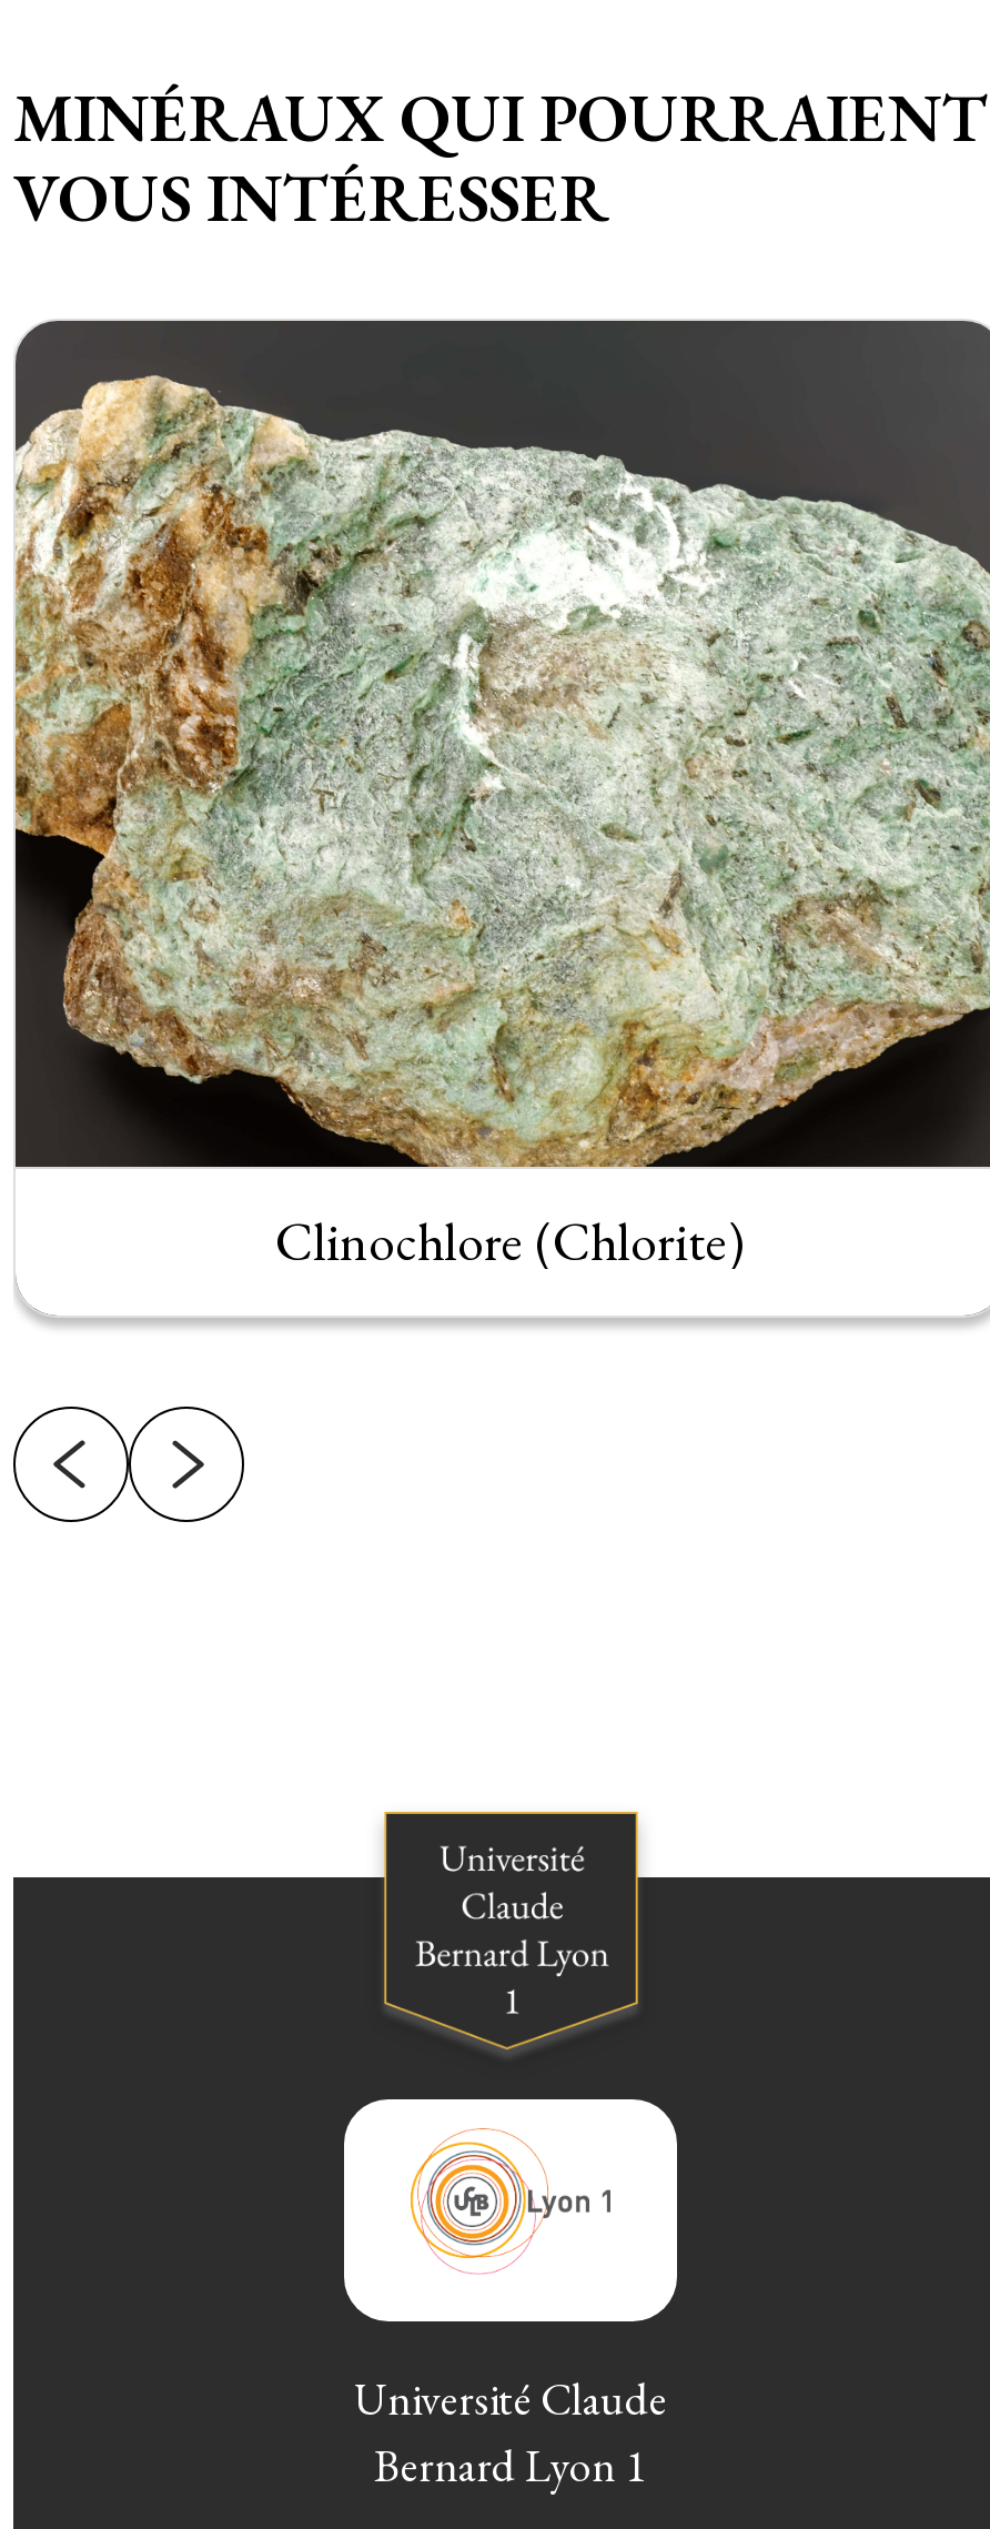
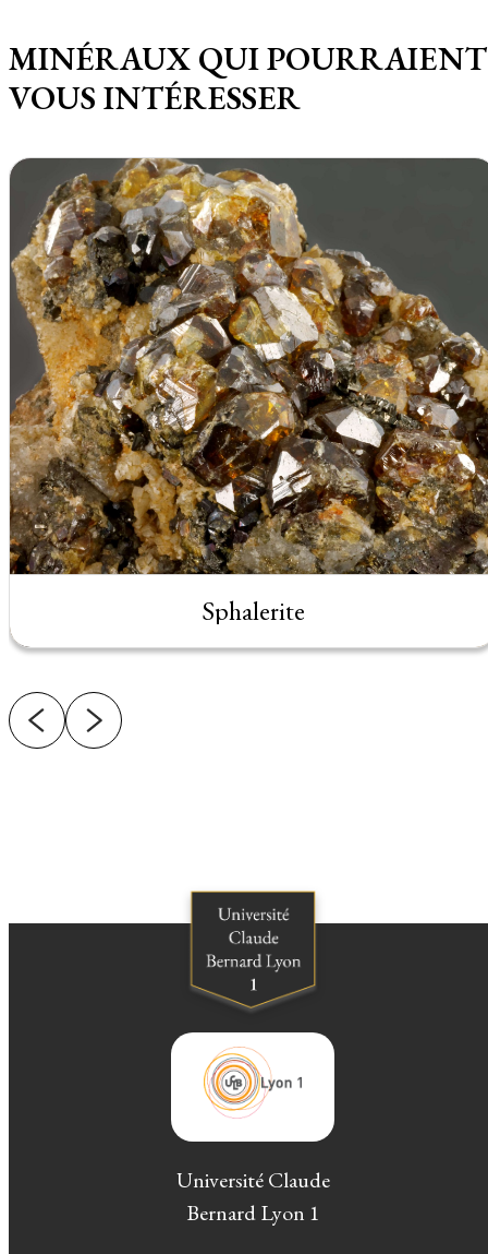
[13,319,983,1276] [image] | Clinochlore (Chlorite) -> [9,157,485,628] [image] | Sphalerite

